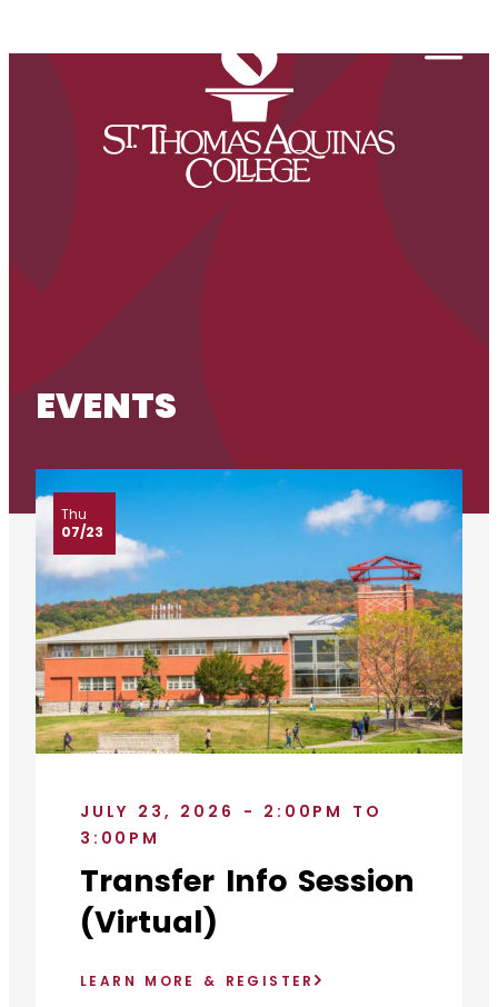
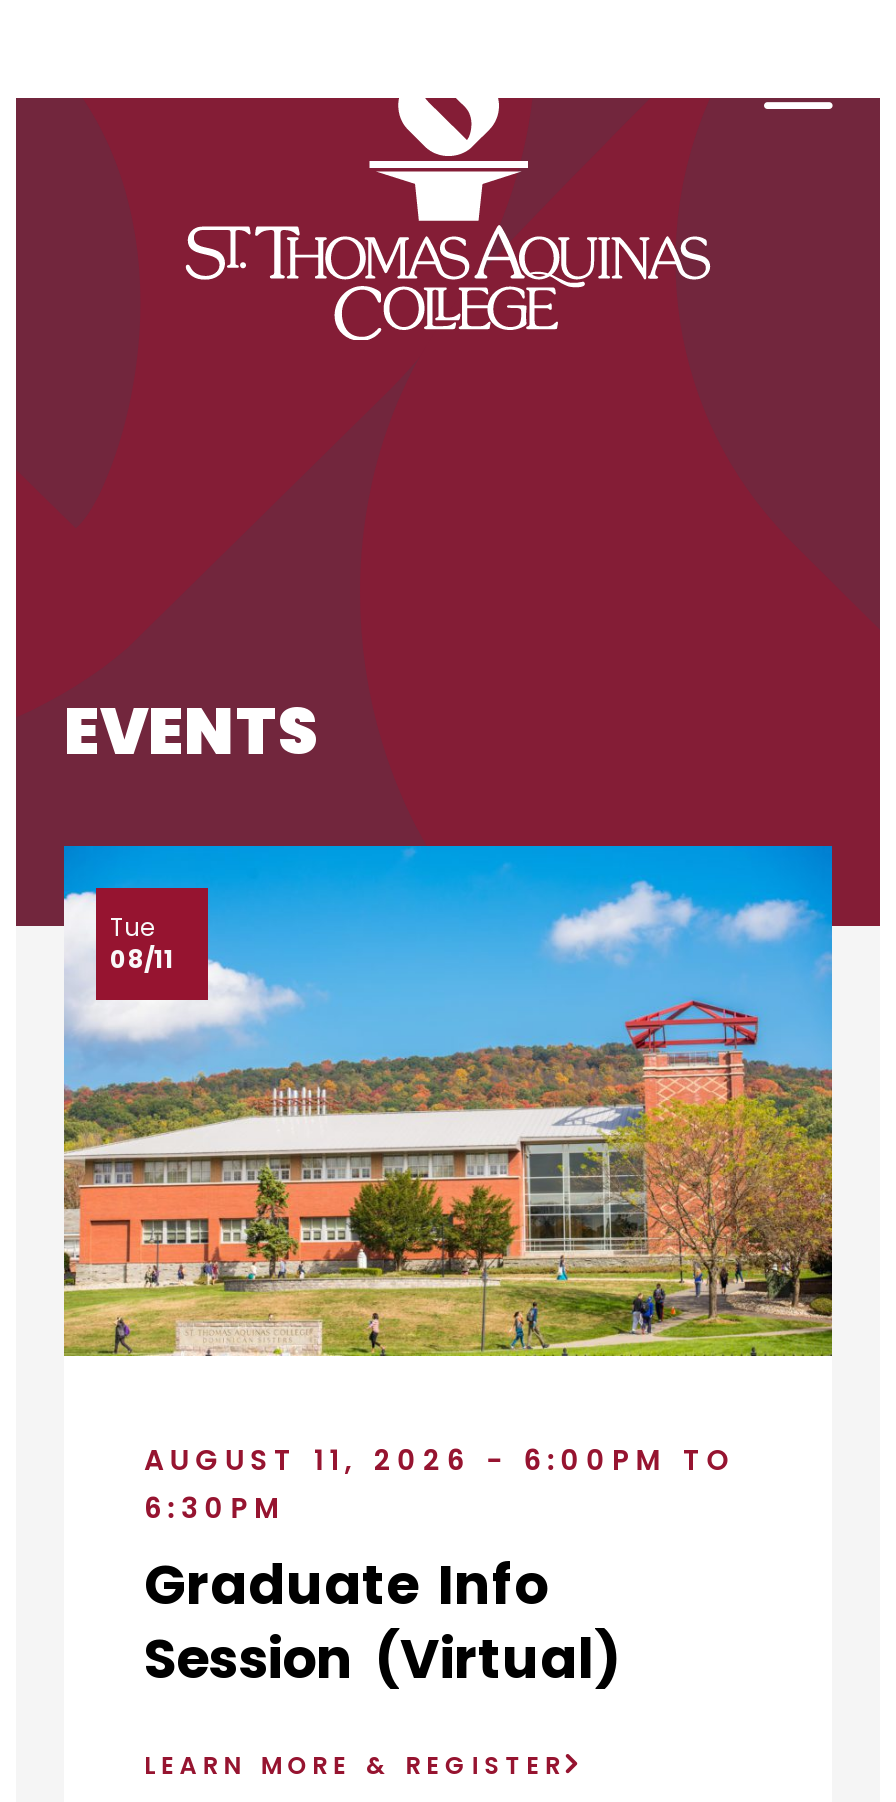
[61,504,103,541] Thu | 07/23 -> [110,909,174,975] Tue | 08/11
[80,800,415,943] JULY 23, 2026 - 2:00PM TO | 3:00PM | Transfer Info Session | (Virtual) -> [144,1439,736,1695] AUGUST 11, 2026 - 6:00PM TO | 6:30PM | Graduate Info | Session (Virtual)

